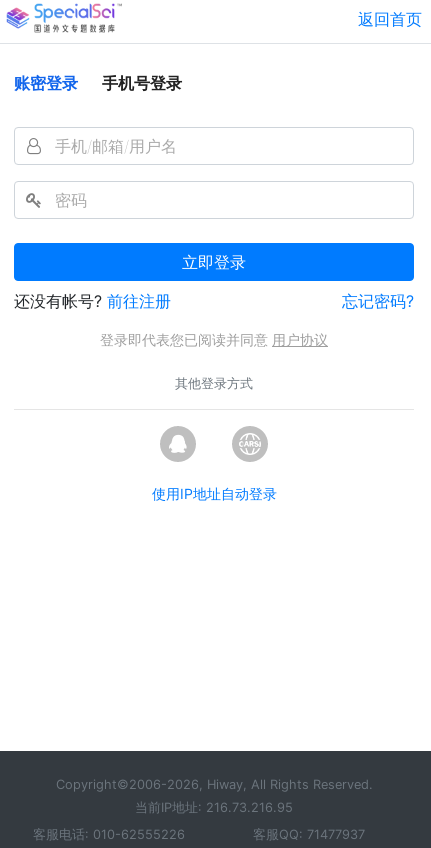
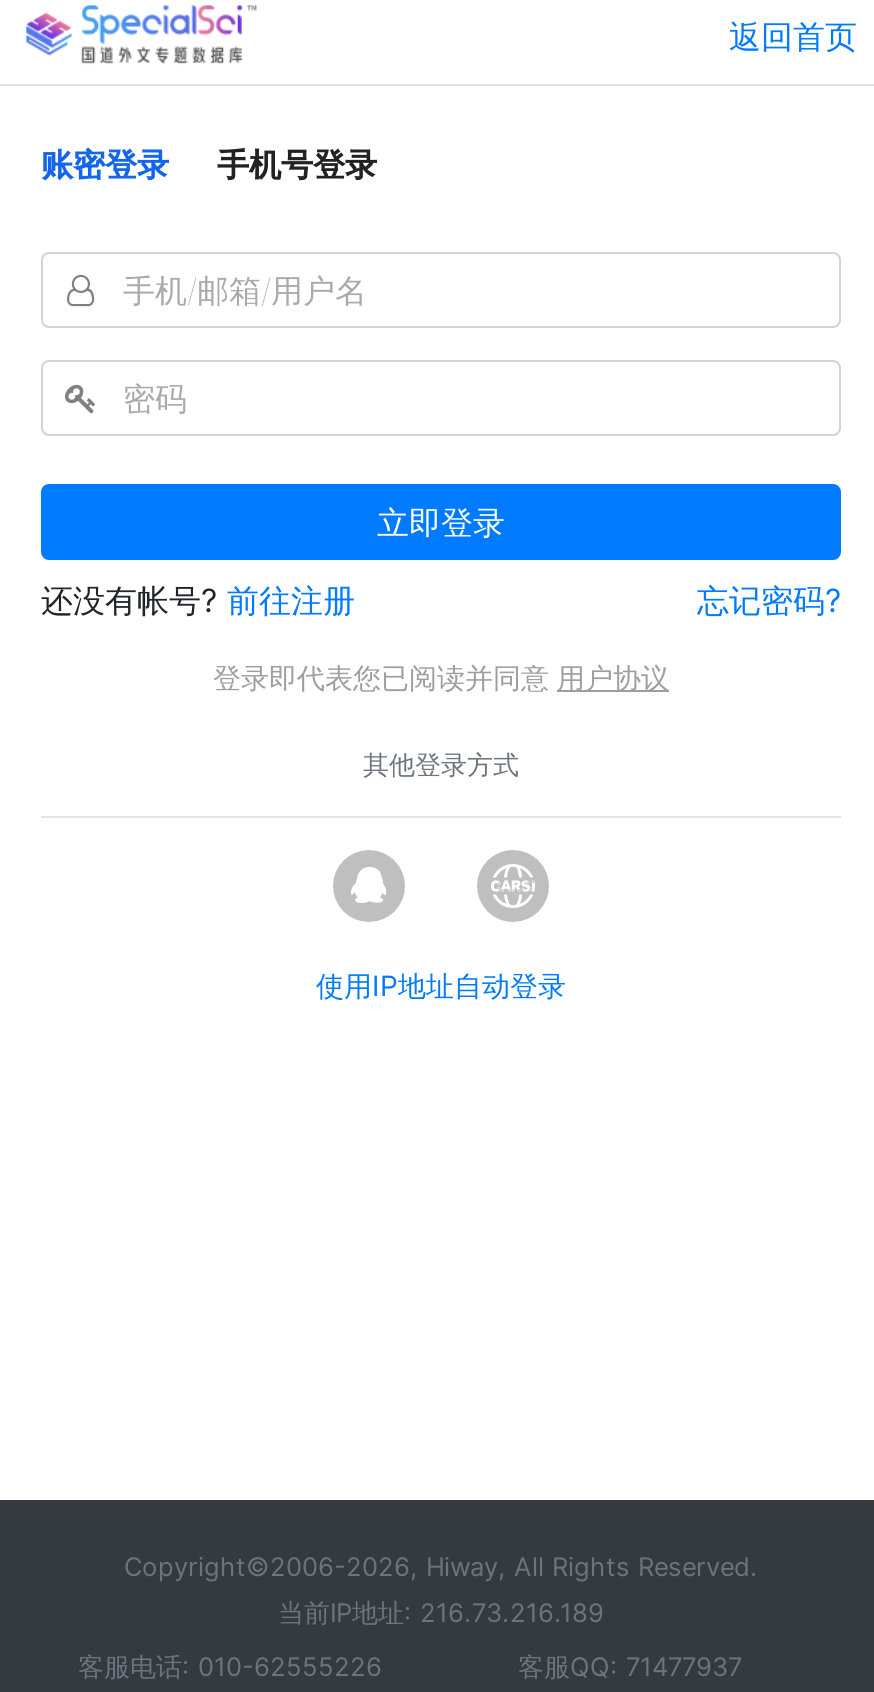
[135,800,293,815] 当前IP地址: 216.73.216.95 -> [278,1598,604,1628] 当前IP地址: 216.73.216.189

